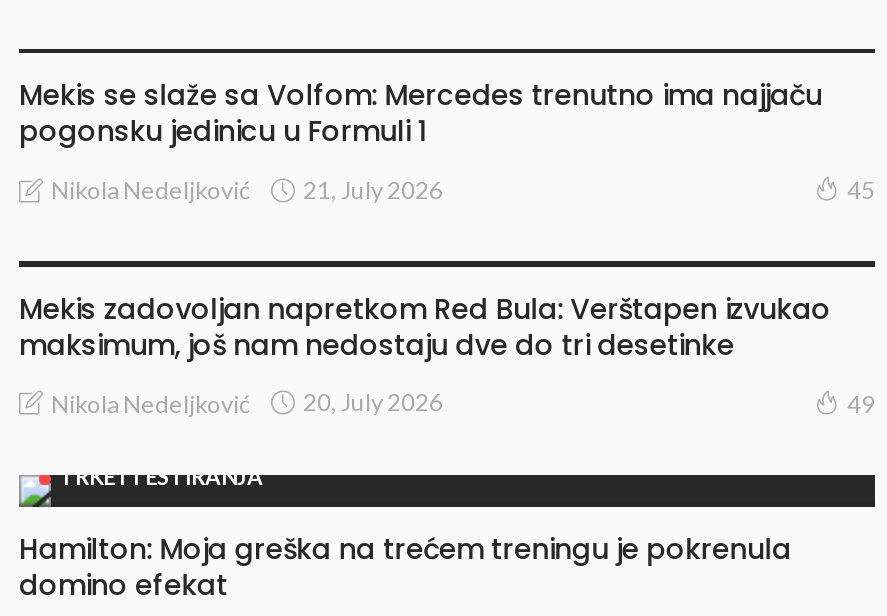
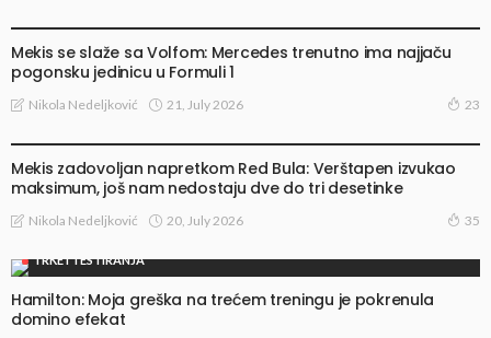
[847,176,875,206] 45 -> [465,96,480,113] 23
[847,389,875,419] 49 -> [465,213,480,229] 35

